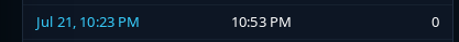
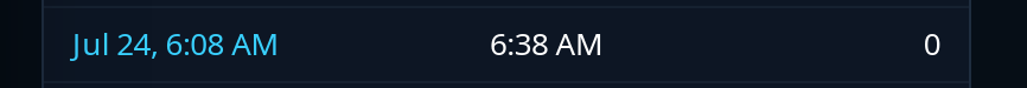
[36,12,292,31] Jul 21, 10:23 PM | 10:53 PM -> [72,23,604,65] Jul 24, 6:08 AM | 6:38 AM

